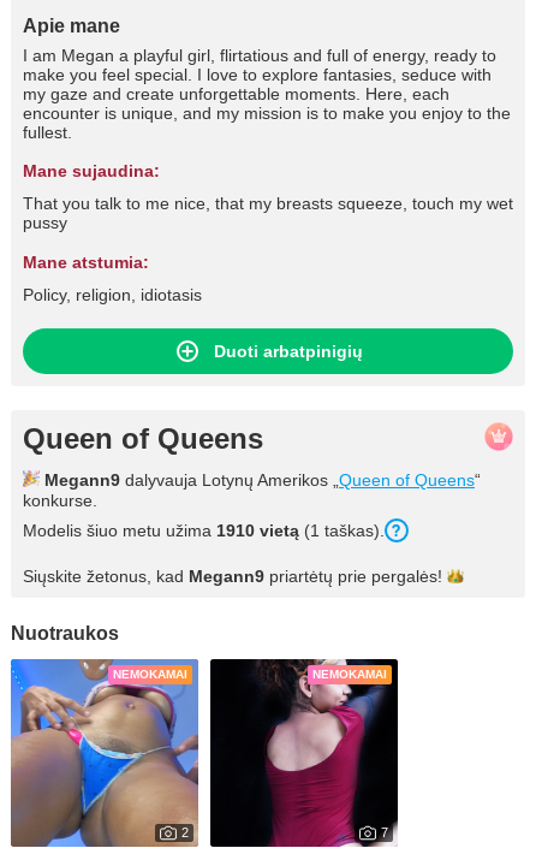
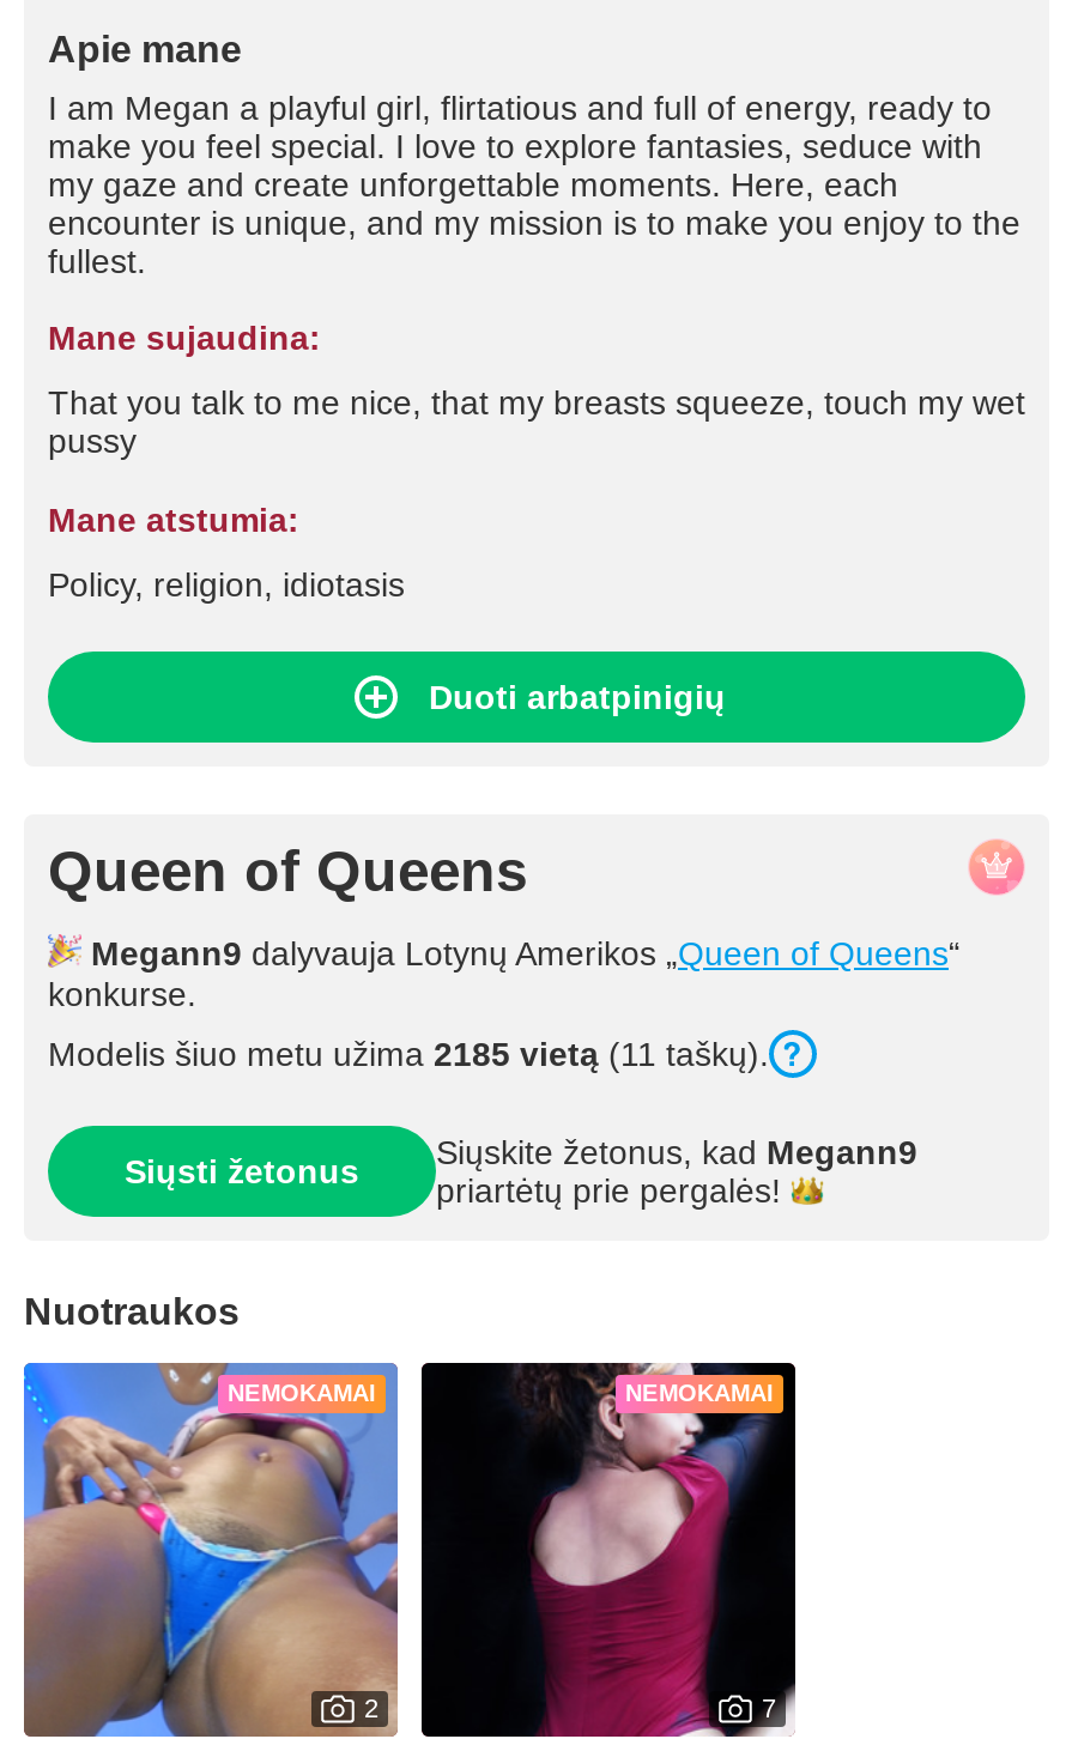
[23,521,385,540] Modelis šiuo metu užima 1910 vietą (1 taškas). -> [48,1035,769,1073] Modelis šiuo metu užima 2185 vietą (11 taškų).
[23,567,442,586] Siųskite žetonus, kad Megann9 priartėtų prie pergalės! -> [125,1133,917,1210] Siųsti žetonus | Siųskite žetonus, kad Megann9 | priartėtų prie pergalės!

